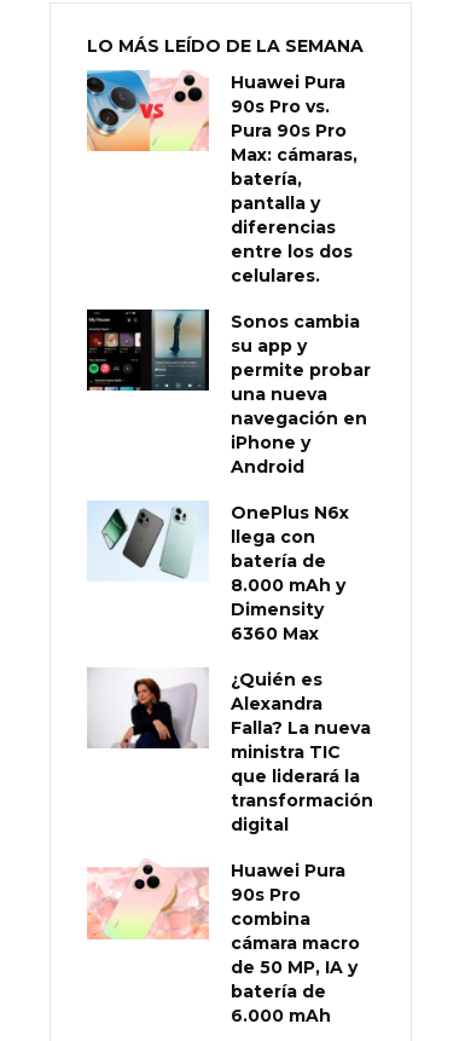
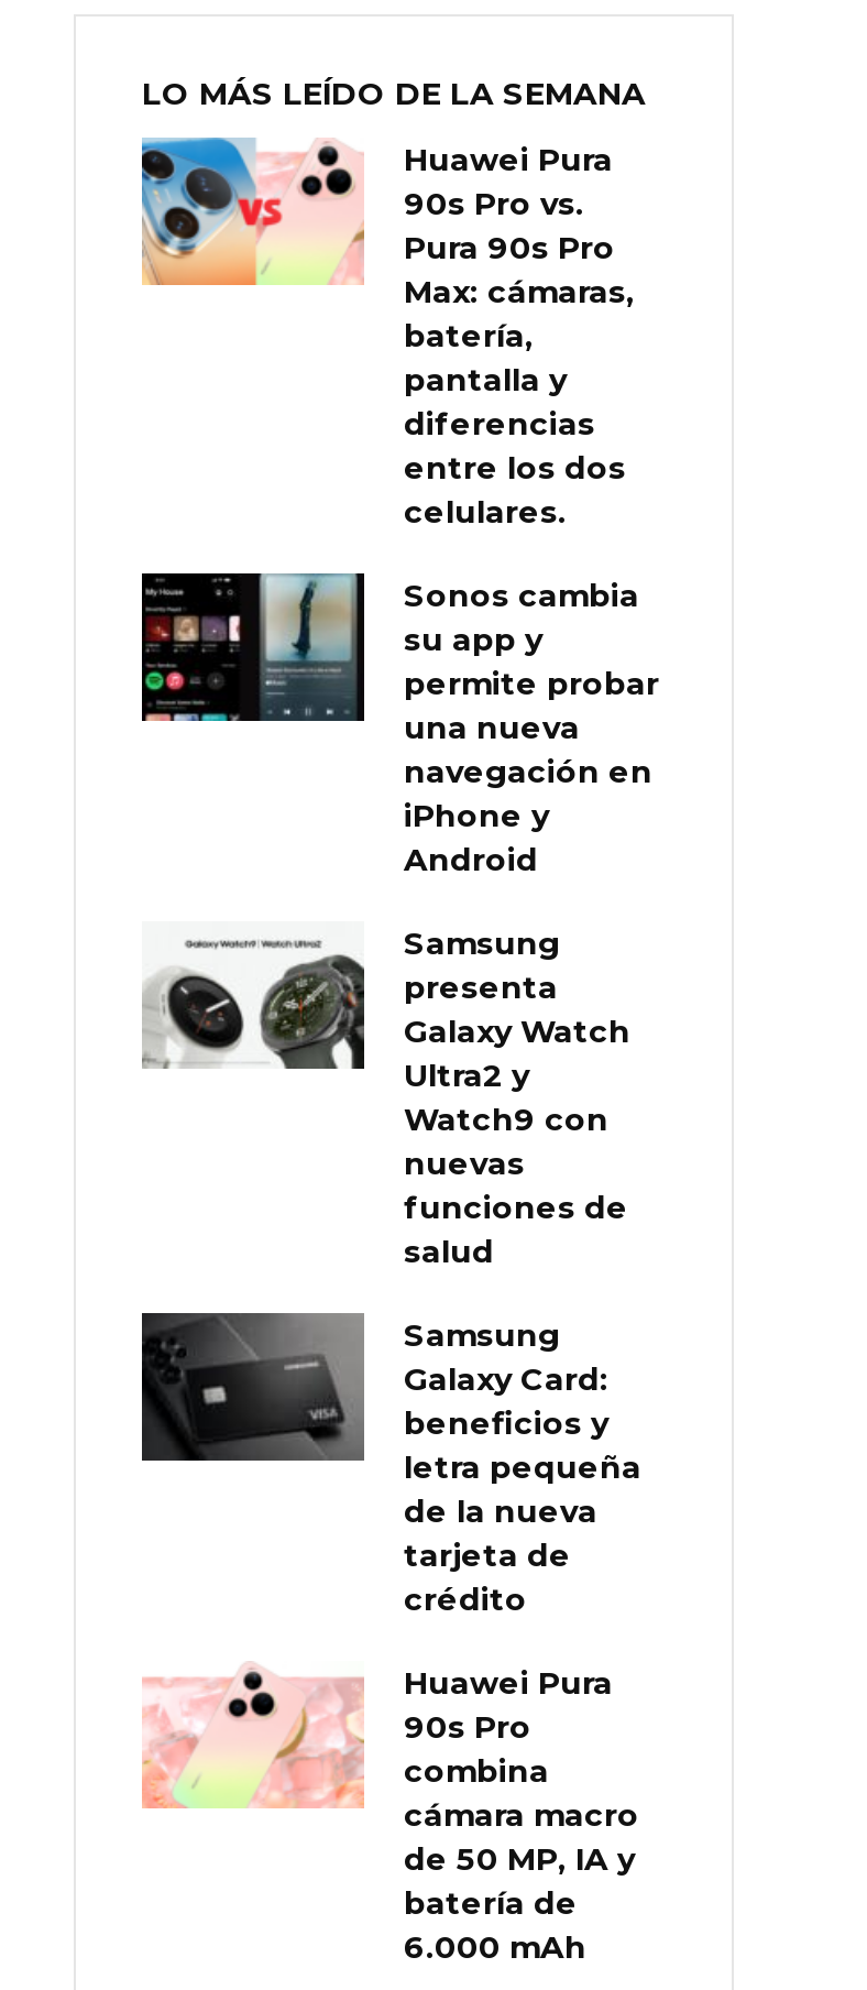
[88,501,349,644] [image] | OnePlus N6x | llega con | batería de | 8.000 mAh y | Dimensity | 6360 Max -> [142,923,630,1271] [image] | Samsung | presenta | Galaxy Watch | Ultra2 y | Watch9 con | nuevas | funciones de | salud
[87,667,373,835] [image] | ¿Quién es | Alexandra | Falla? La nueva | ministra TIC | que liderará la | transformación | digital -> [140,1310,641,1619] [image] | Samsung | Galaxy Card: | beneficios y | letra pequeña | de la nueva | tarjeta de | crédito

